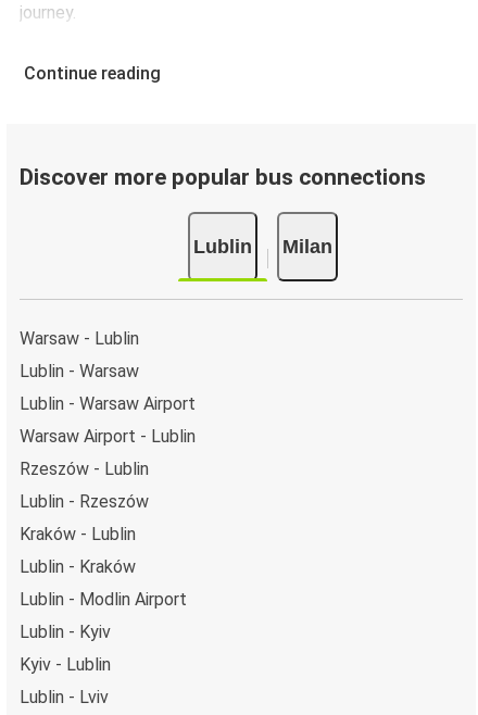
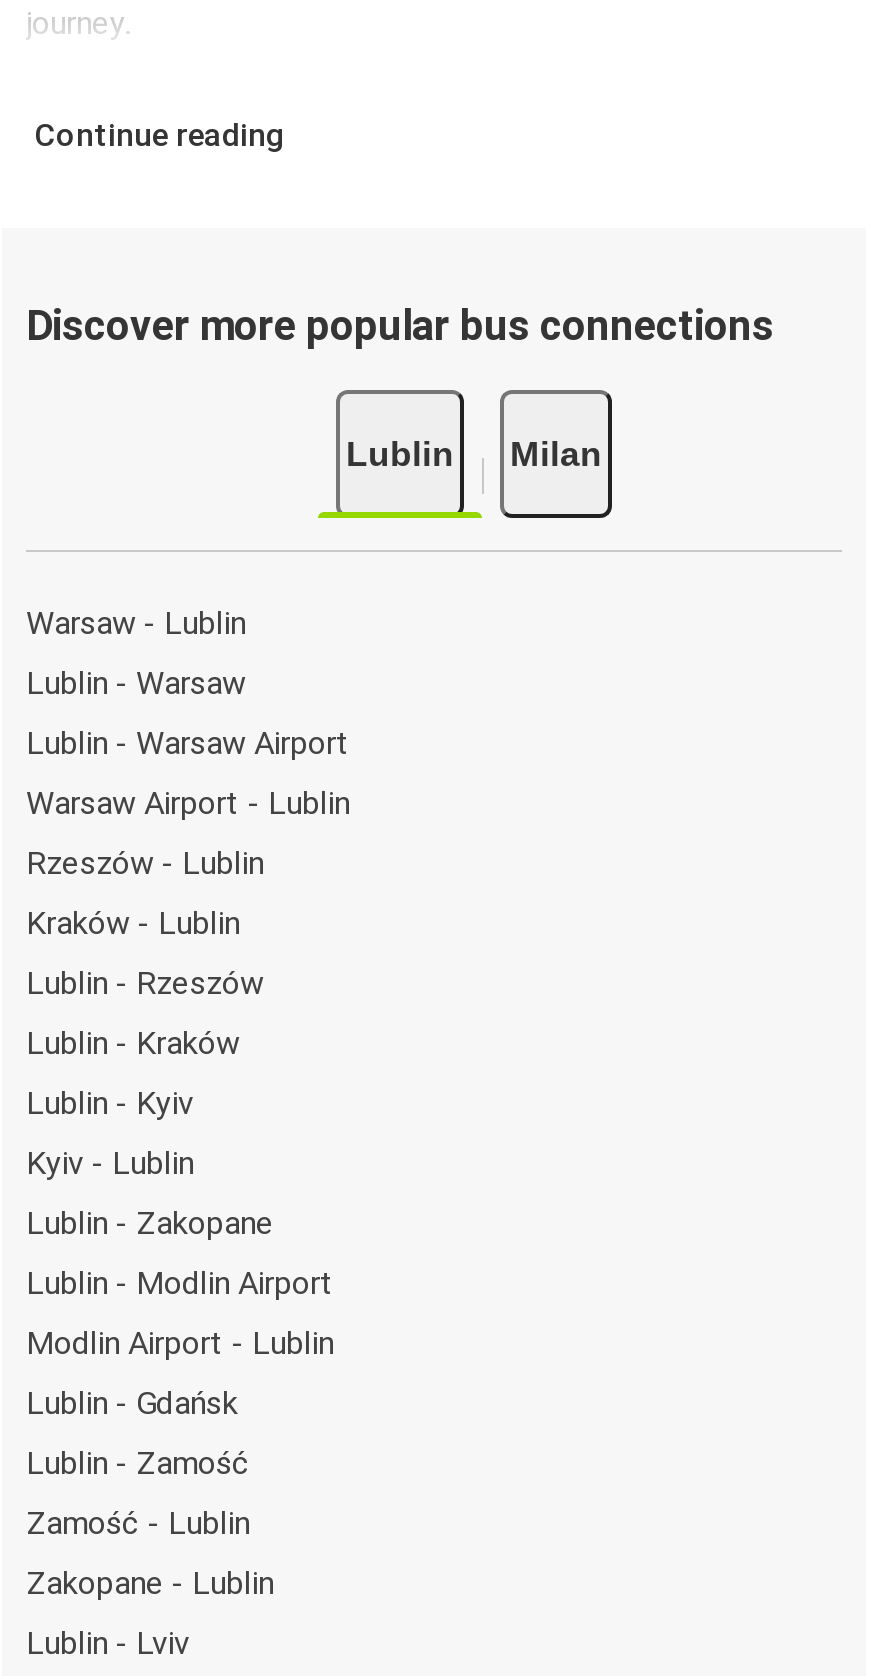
moved [20,523,136,544] -> [26,903,240,941]: Kraków - Lublin
moved [20,588,187,609] -> [26,1263,334,1301]: Lublin - Modlin Airport
moved [20,621,111,674] -> [26,1083,194,1181]: Lublin - Kyiv | Kyiv - Lublin
none -> [26,1203,334,1601] Lublin - Zakopane | Modlin Airport - Lublin | Lublin - Gdańsk | Lublin - Zamość | Zamość - Lublin | Zakopane - Lublin

